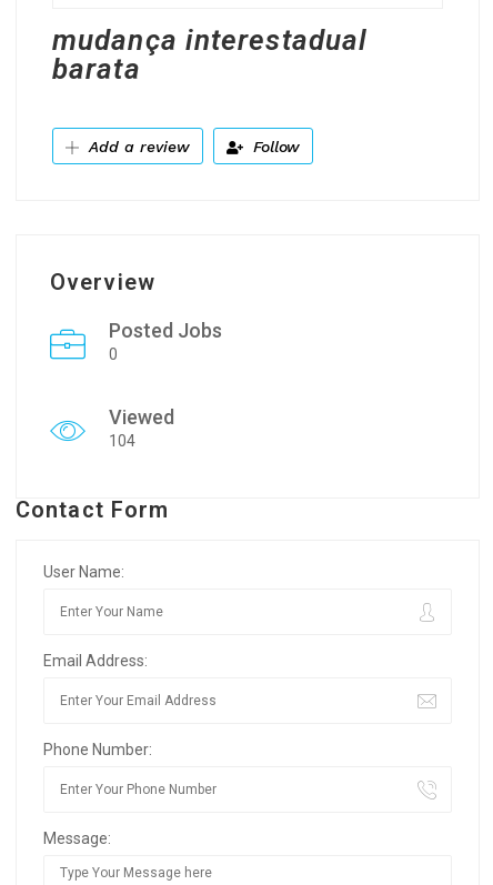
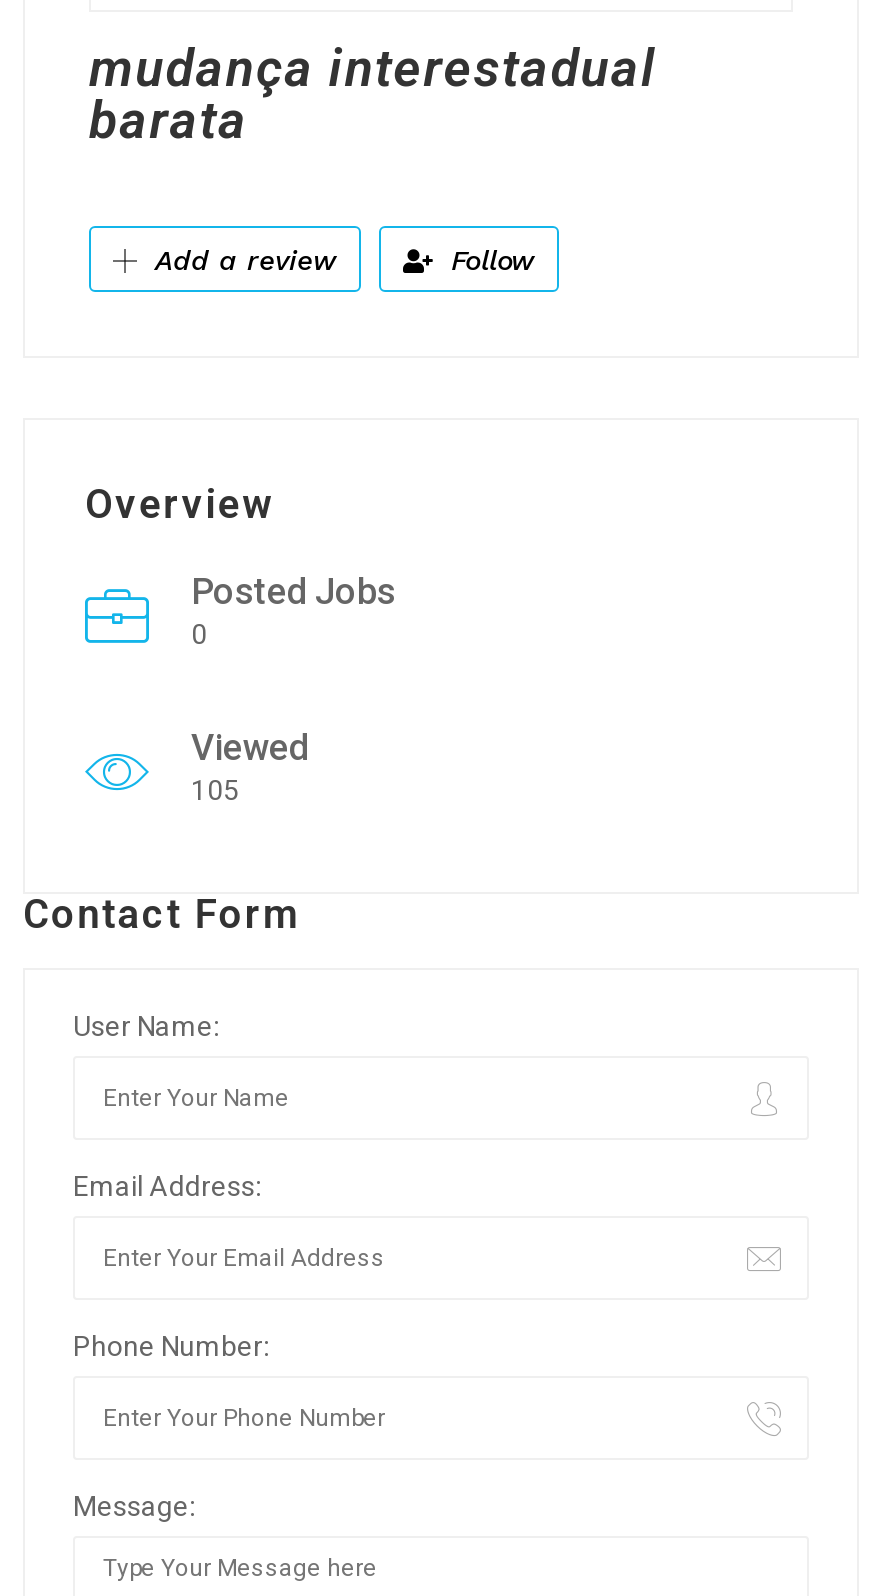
[109,431,135,449] 104 -> [191,773,239,805] 105

